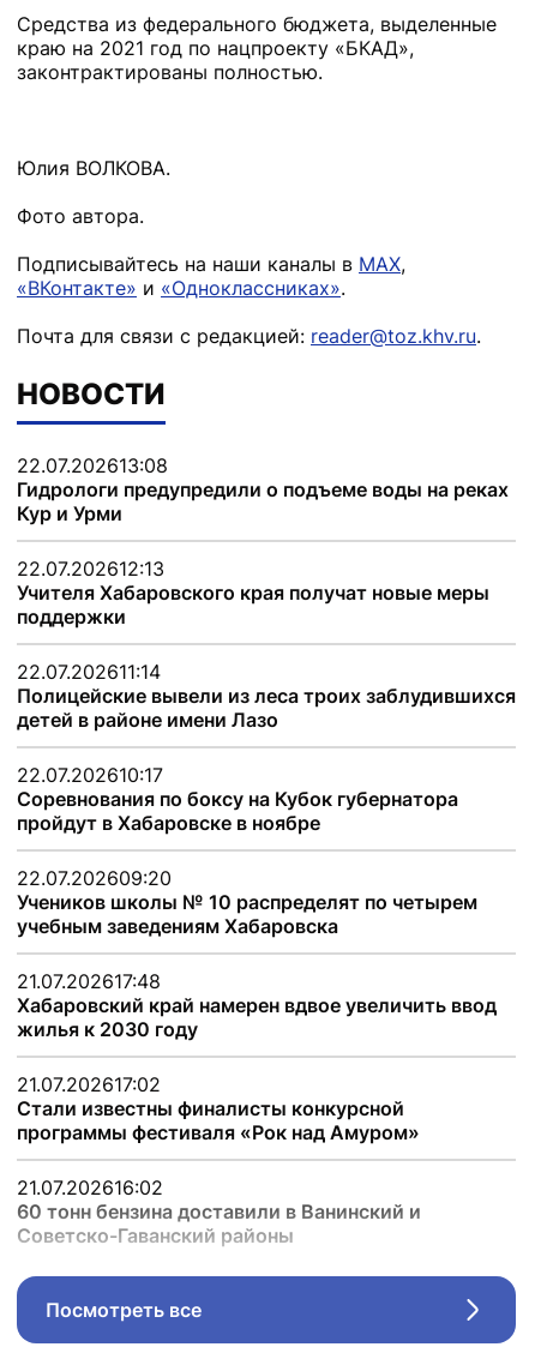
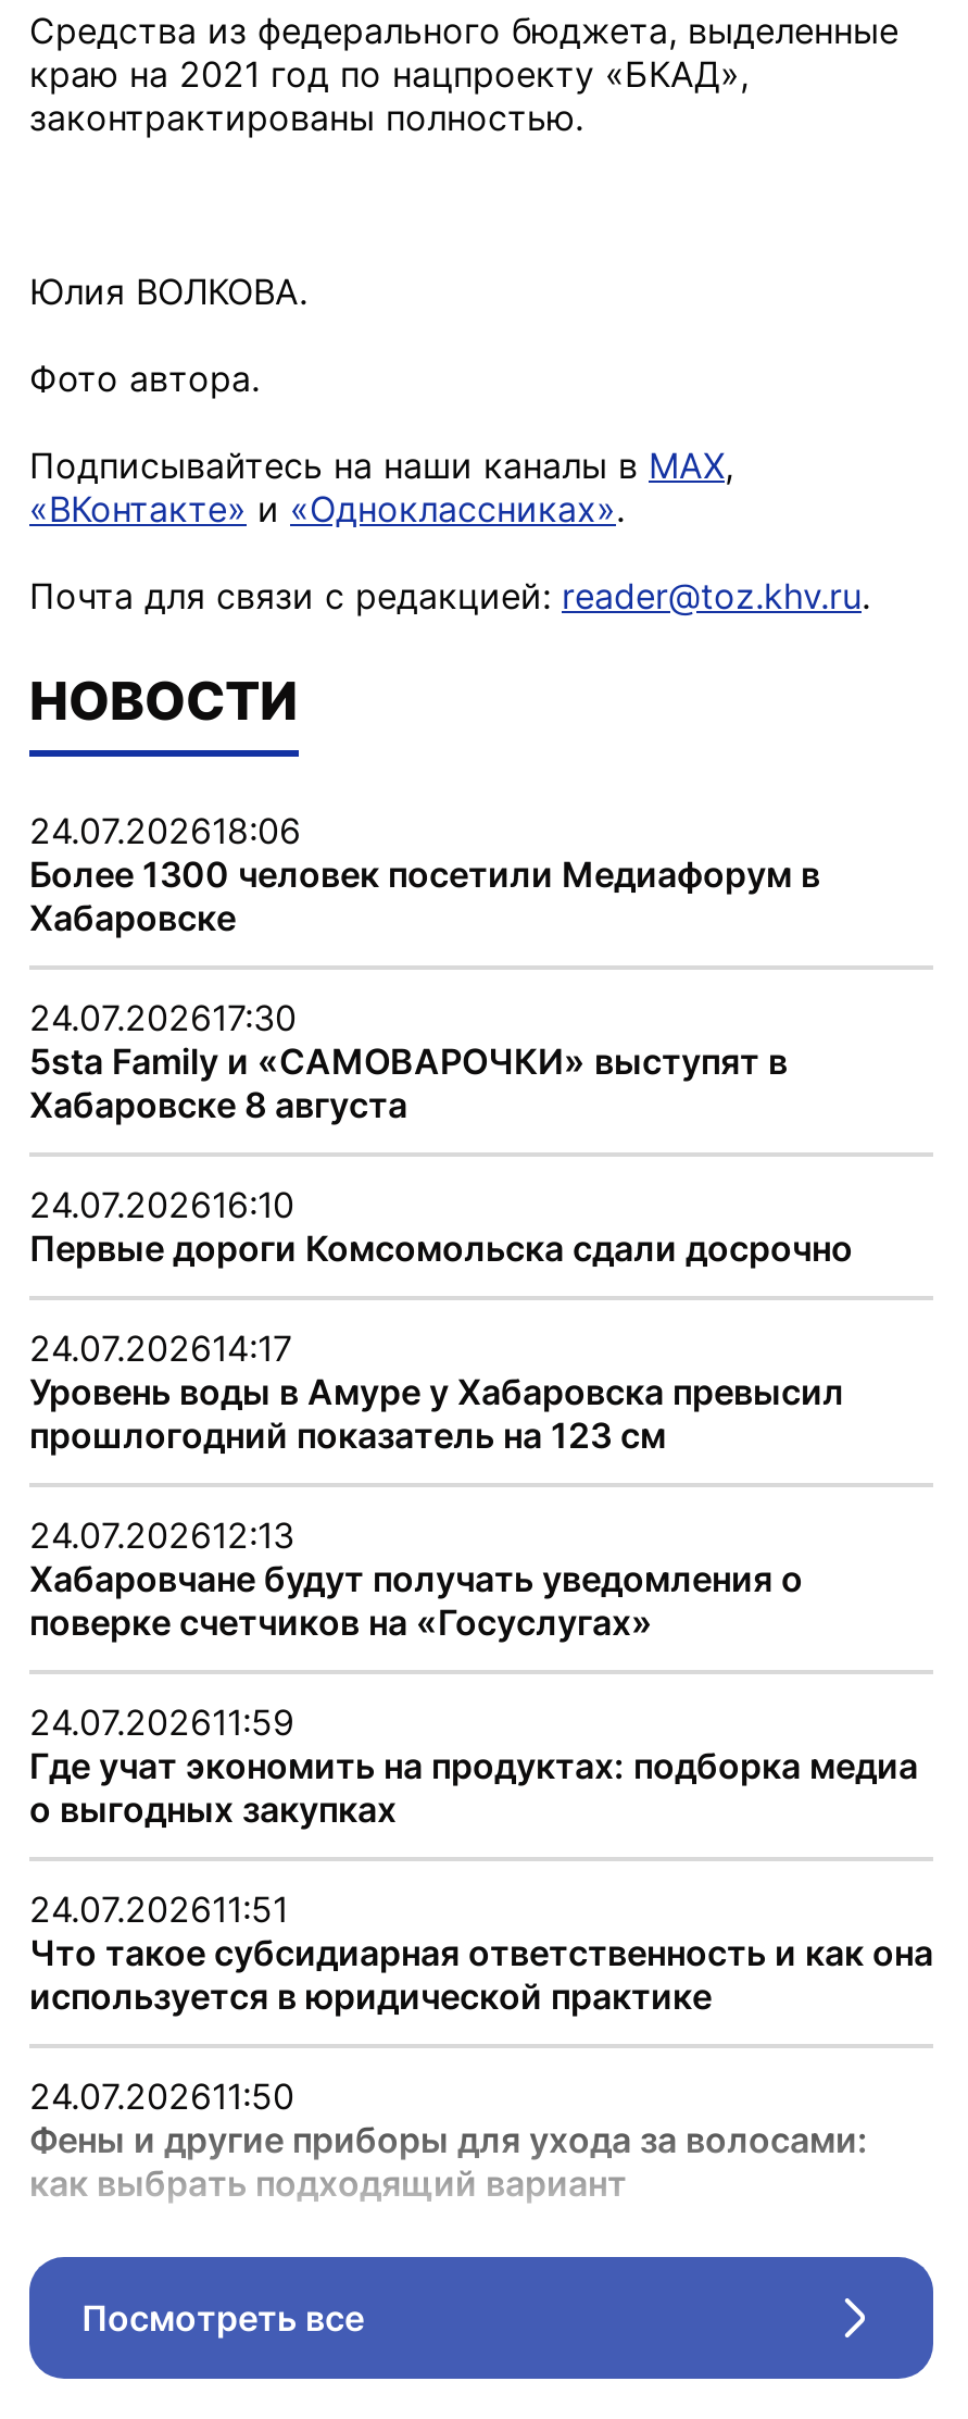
[17,454,509,525] 22.07.202613:08 | Гидрологи предупредили о подъеме воды на реках | Кур и Урми -> [29,809,820,940] 24.07.202618:06 | Более 1300 человек посетили Медиафорум в | Хабаровске
[17,557,489,629] 22.07.202612:13 | Учителя Хабаровского края получат новые меры | поддержки -> [29,996,788,1127] 24.07.202617:30 | 5sta Family и «САМОВАРОЧКИ» выступят в | Хабаровске 8 августа
[17,660,516,732] 22.07.202611:14 | Полицейские вывели из леса троих заблудившихся | детей в районе имени Лазо -> [29,1183,853,1270] 24.07.202616:10 | Первые дороги Комсомольска сдали досрочно
[17,763,458,835] 22.07.202610:17 | Соревнования по боксу на Кубок губернатора | пройдут в Хабаровске в ноябре -> [29,1327,844,1457] 24.07.202614:17 | Уровень воды в Амуре у Хабаровска превысил | прошлогодний показатель на 123 см
[17,866,477,938] 22.07.202609:20 | Учеников школы № 10 распределят по четырем | учебным заведениям Хабаровска -> [29,1514,803,1644] 24.07.202612:13 | Хабаровчане будут получать уведомления о | поверке счетчиков на «Госуслугах»
[17,969,497,1041] 21.07.202617:48 | Хабаровский край намерен вдвое увеличить ввод | жилья к 2030 году -> [29,1701,918,1831] 24.07.202611:59 | Где учат экономить на продуктах: подборка медиа | о выгодных закупках
[17,1072,420,1144] 21.07.202617:02 | Стали известны финалисты конкурсной | программы фестиваля «Рок над Амуром» -> [29,1888,933,2018] 24.07.202611:51 | Что такое субсидиарная ответственность и как она | используется в юридической практике
[17,1176,421,1248] 21.07.202616:02 | 60 тонн бензина доставили в Ванинский и | Советско-Гаванский районы -> [29,2075,868,2205] 24.07.202611:50 | Фены и другие приборы для ухода за волосами: | как выбрать подходящий вариант

